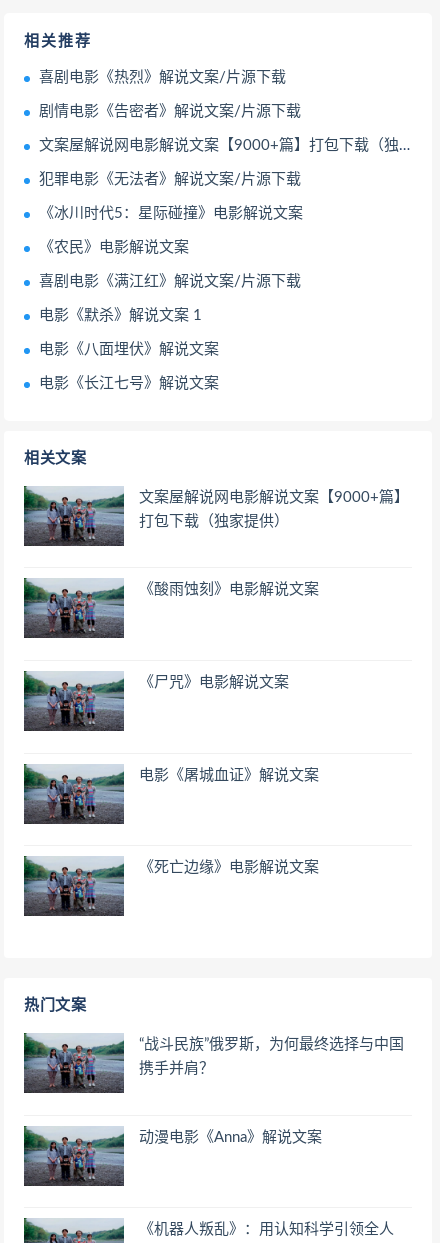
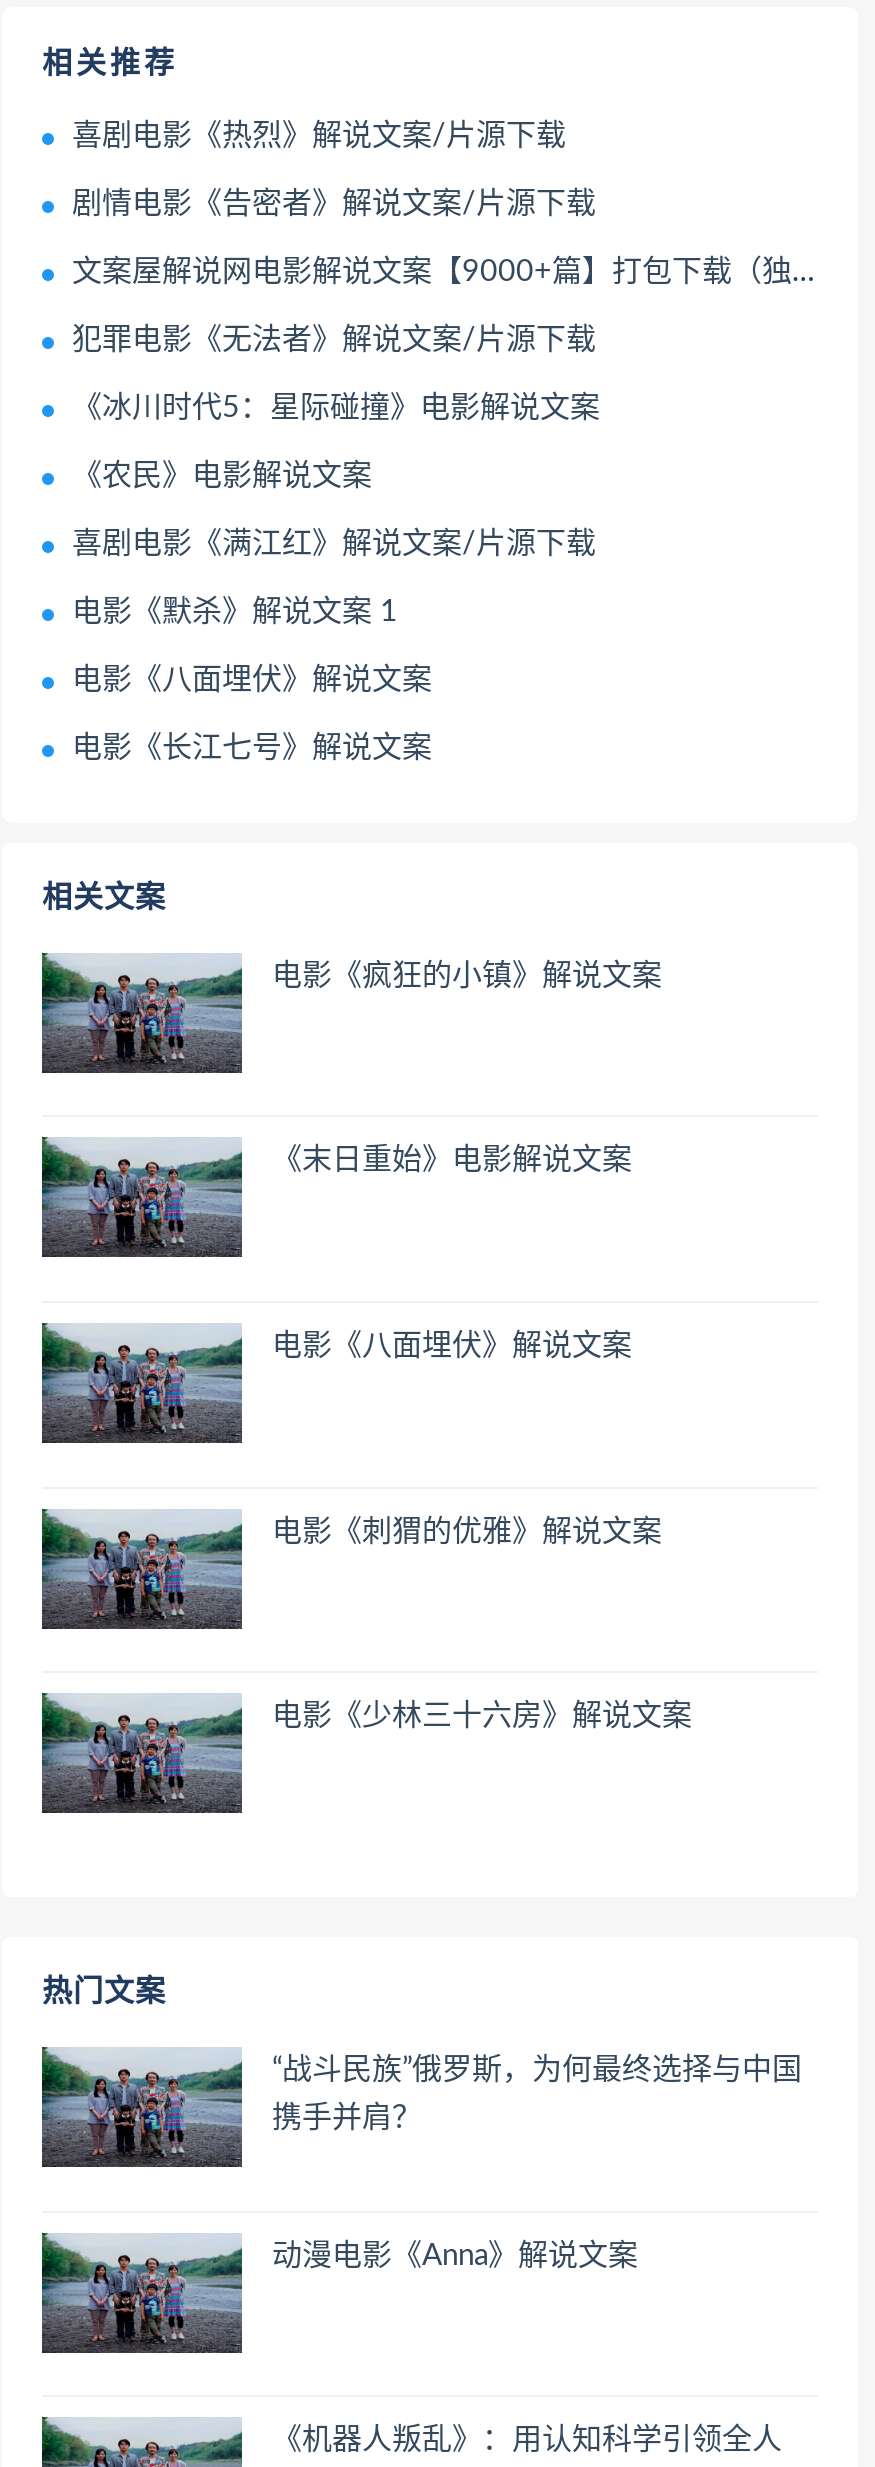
[139,490,409,529] 文案屋解说网电影解说文案【9000+篇】 | 打包下载（独家提供） -> [272,961,662,991] 电影《疯狂的小镇》解说文案
[139,582,319,597] 《酸雨蚀刻》电影解说文案 -> [272,1146,632,1176] 《末日重始》电影解说文案
[139,675,289,690] 《尸咒》电影解说文案 -> [272,1331,632,1361] 电影《八面埋伏》解说文案
[139,768,319,783] 电影《屠城血证》解说文案 -> [272,1517,662,1547] 电影《刺猬的优雅》解说文案
[139,860,319,875] 《死亡边缘》电影解说文案 -> [272,1702,692,1732] 电影《少林三十六房》解说文案

